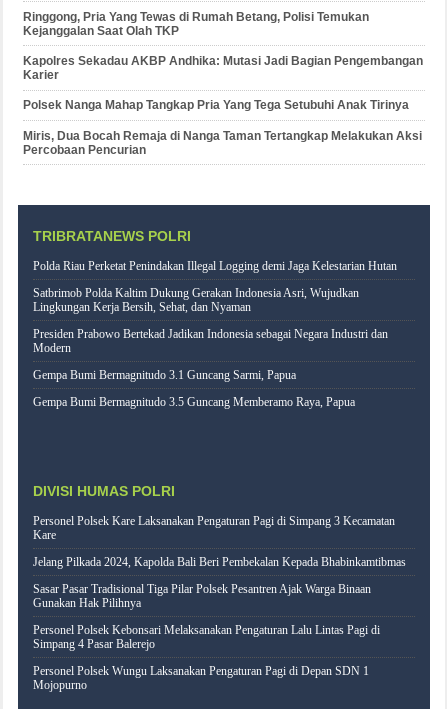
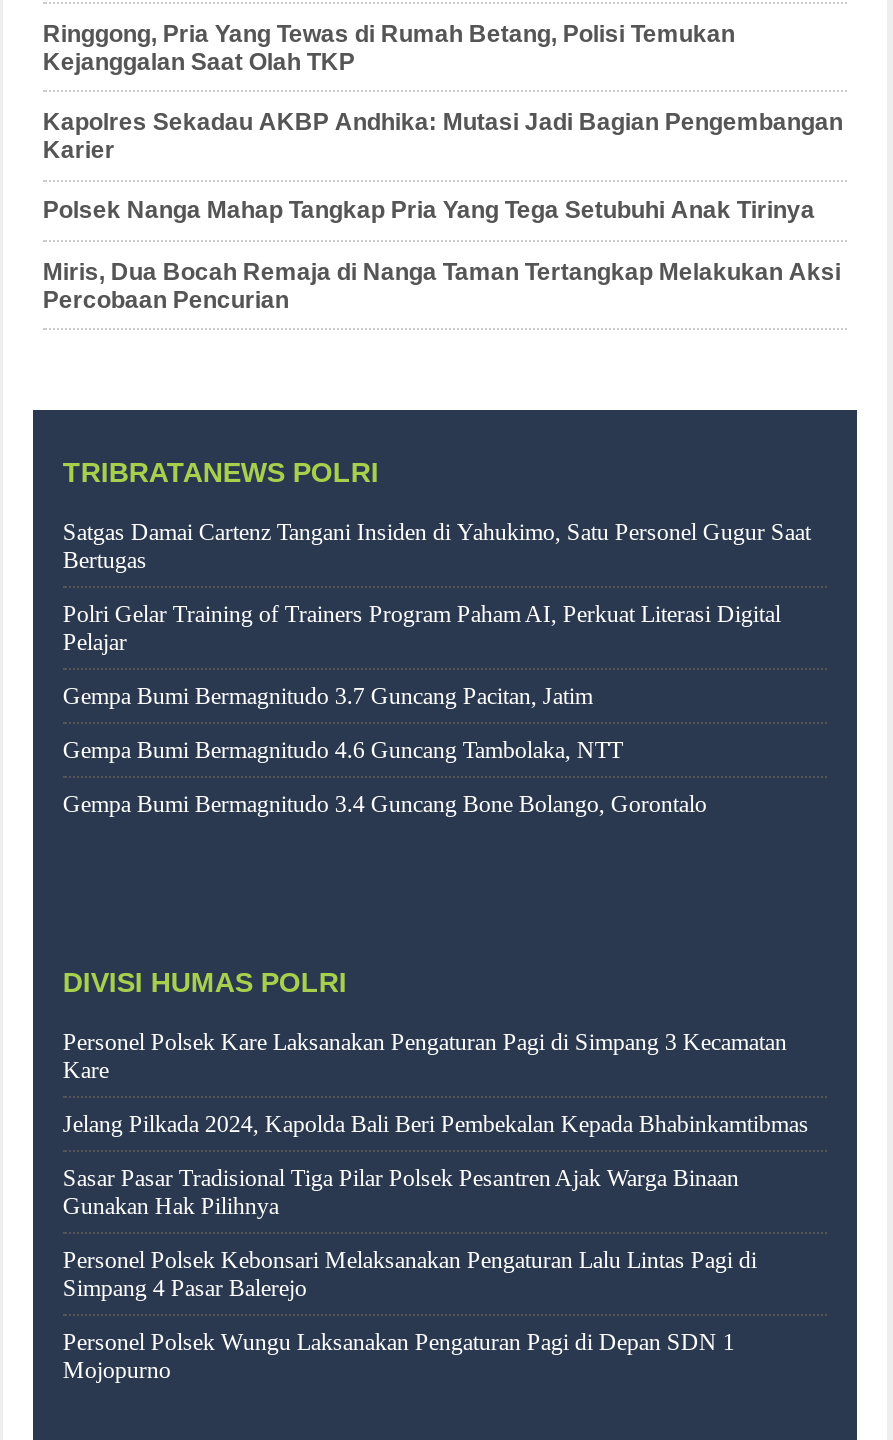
[33,259,397,273] Polda Riau Perketat Penindakan Illegal Logging demi Jaga Kelestarian Hutan -> [63,519,811,575] Satgas Damai Cartenz Tangani Insiden di Yahukimo, Satu Personel Gugur Saat | Bertugas
[33,286,359,314] Satbrimob Polda Kaltim Dukung Gerakan Indonesia Asri, Wujudkan | Lingkungan Kerja Bersih, Sehat, dan Nyaman -> [63,601,781,657] Polri Gelar Training of Trainers Program Paham AI, Perkuat Literasi Digital | Pelajar
[33,327,388,355] Presiden Prabowo Bertekad Jadikan Indonesia sebagai Negara Industri dan | Modern -> [63,683,593,711] Gempa Bumi Bermagnitudo 3.7 Guncang Pacitan, Jatim
[33,368,296,382] Gempa Bumi Bermagnitudo 3.1 Guncang Sarmi, Papua -> [63,737,623,765] Gempa Bumi Bermagnitudo 4.6 Guncang Tambolaka, NTT
[33,395,355,409] Gempa Bumi Bermagnitudo 3.5 Guncang Memberamo Raya, Papua -> [63,791,707,819] Gempa Bumi Bermagnitudo 3.4 Guncang Bone Bolango, Gorontalo

